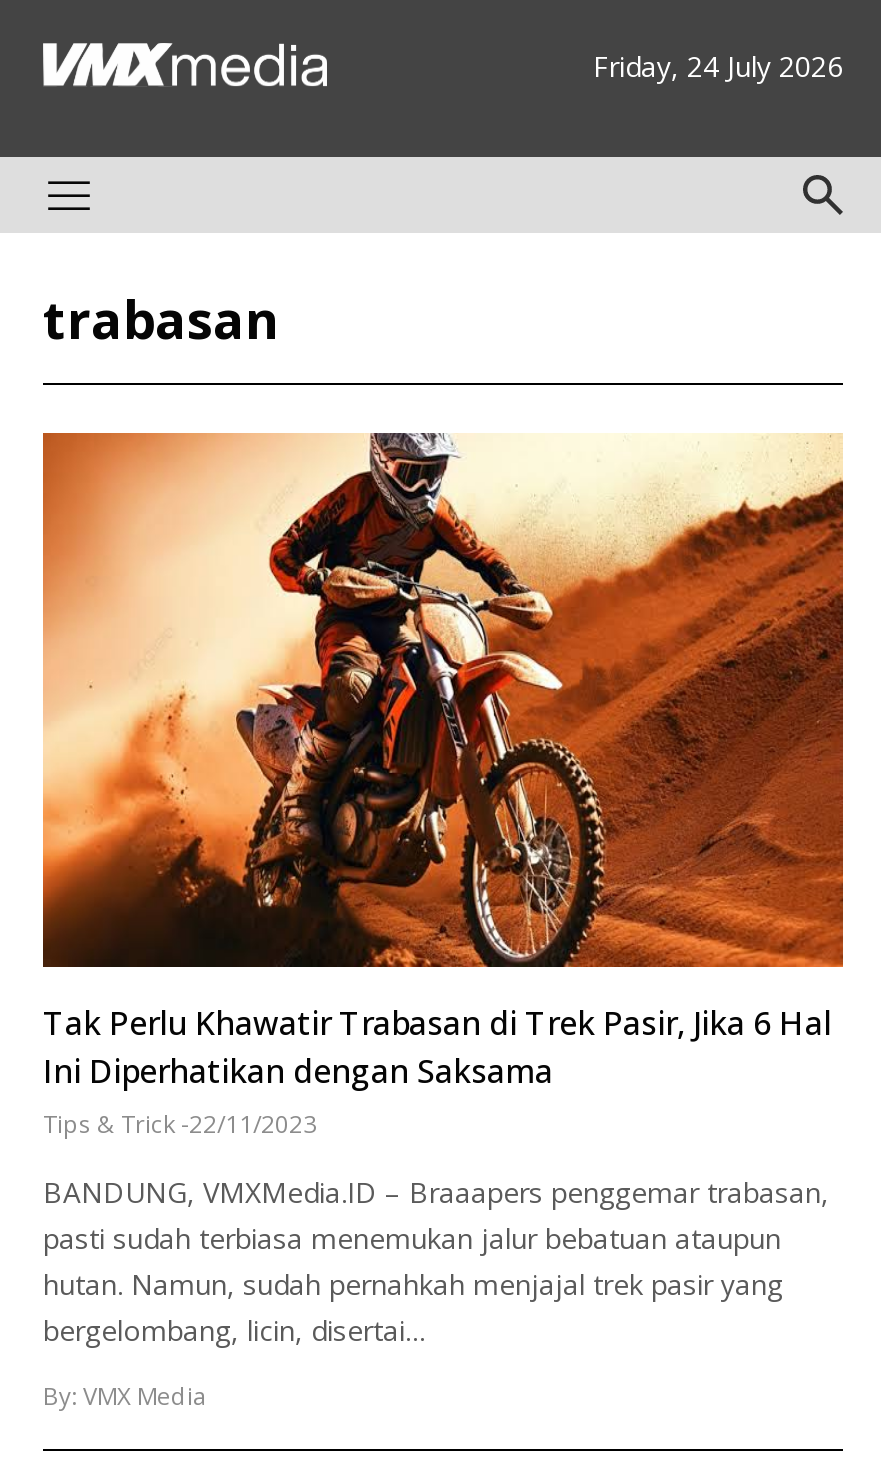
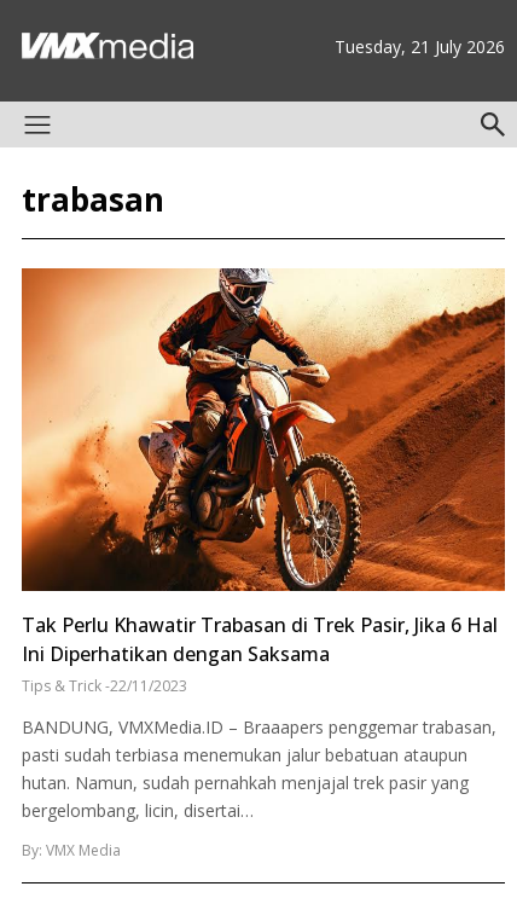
[593,46,843,84] Friday, 24 July 2026 -> [335,34,505,57] Tuesday, 21 July 2026

